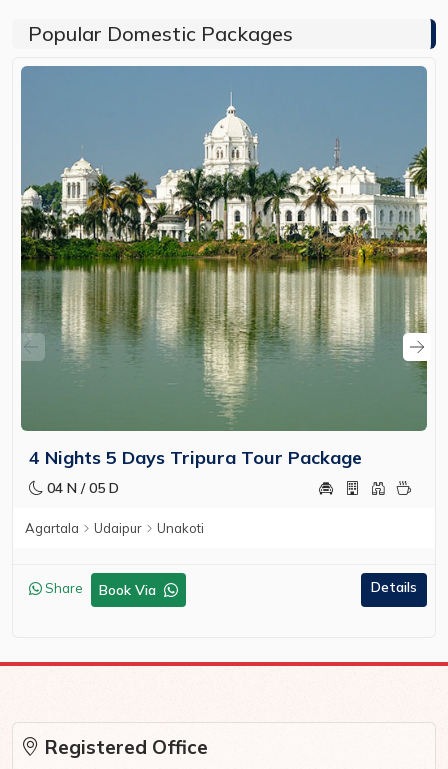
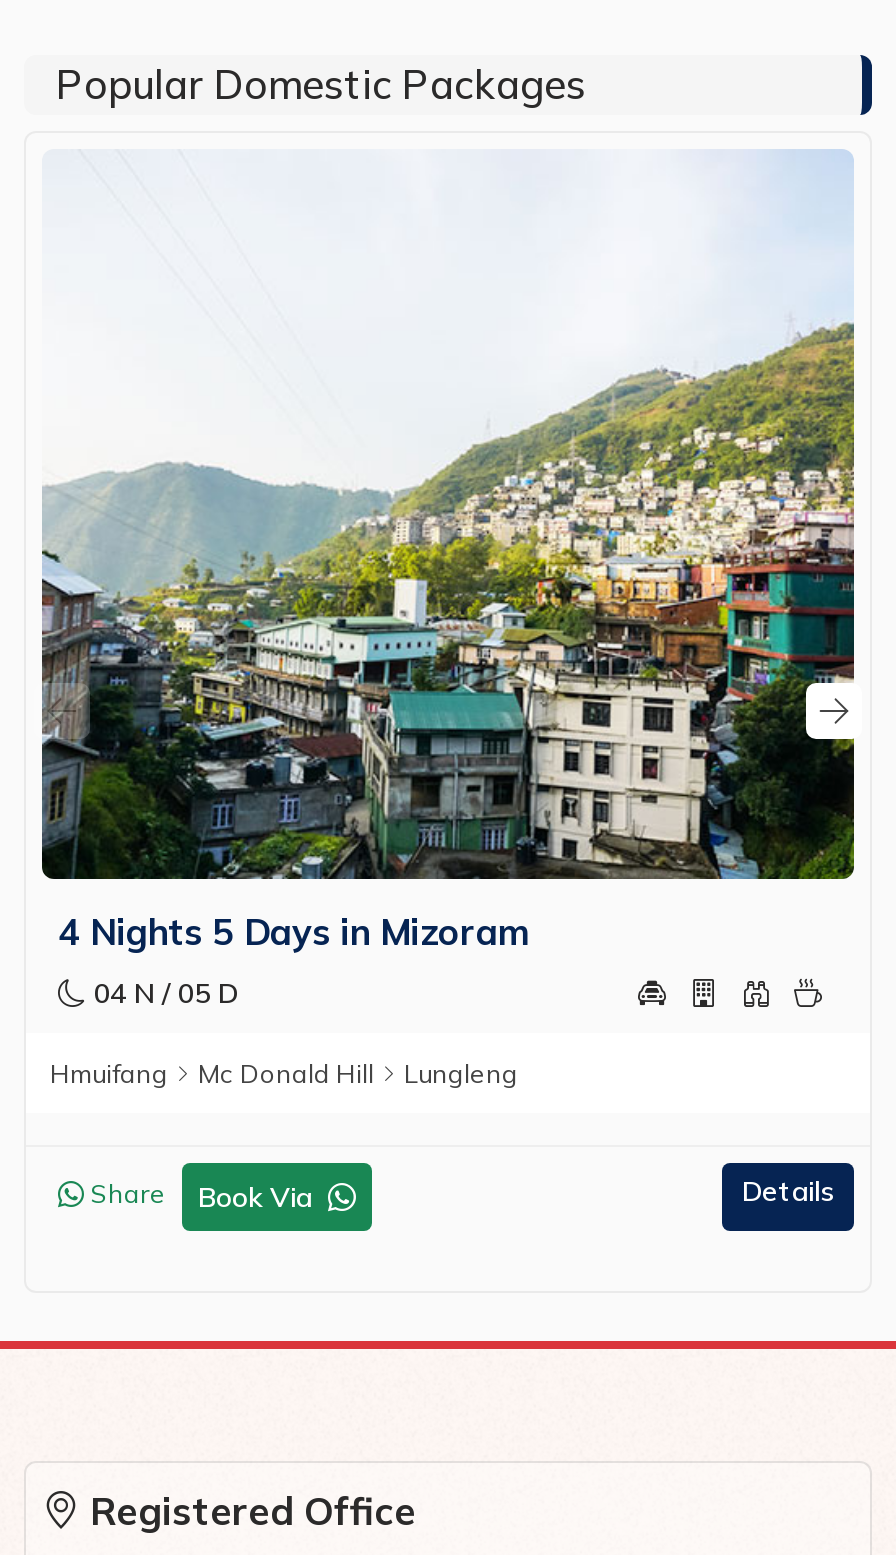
[20,65,428,469] [image] | 4 Nights 5 Days Tripura Tour Package -> [40,149,856,955] [image] | 4 Nights 5 Days in Mizoram
[25,520,204,536] Agartala | Udaipur | Unakoti -> [50,1057,518,1089] Hmuifang | Mc Donald Hill | Lungleng

